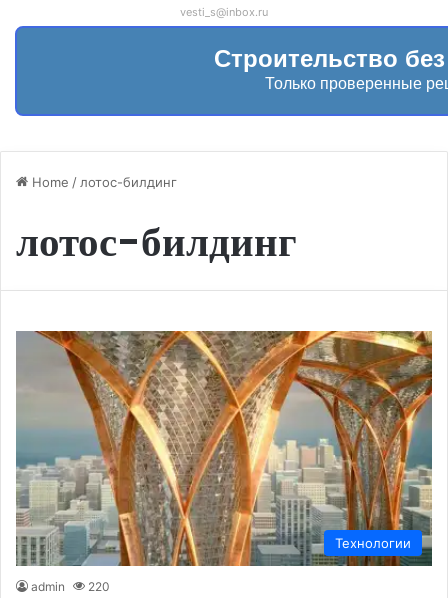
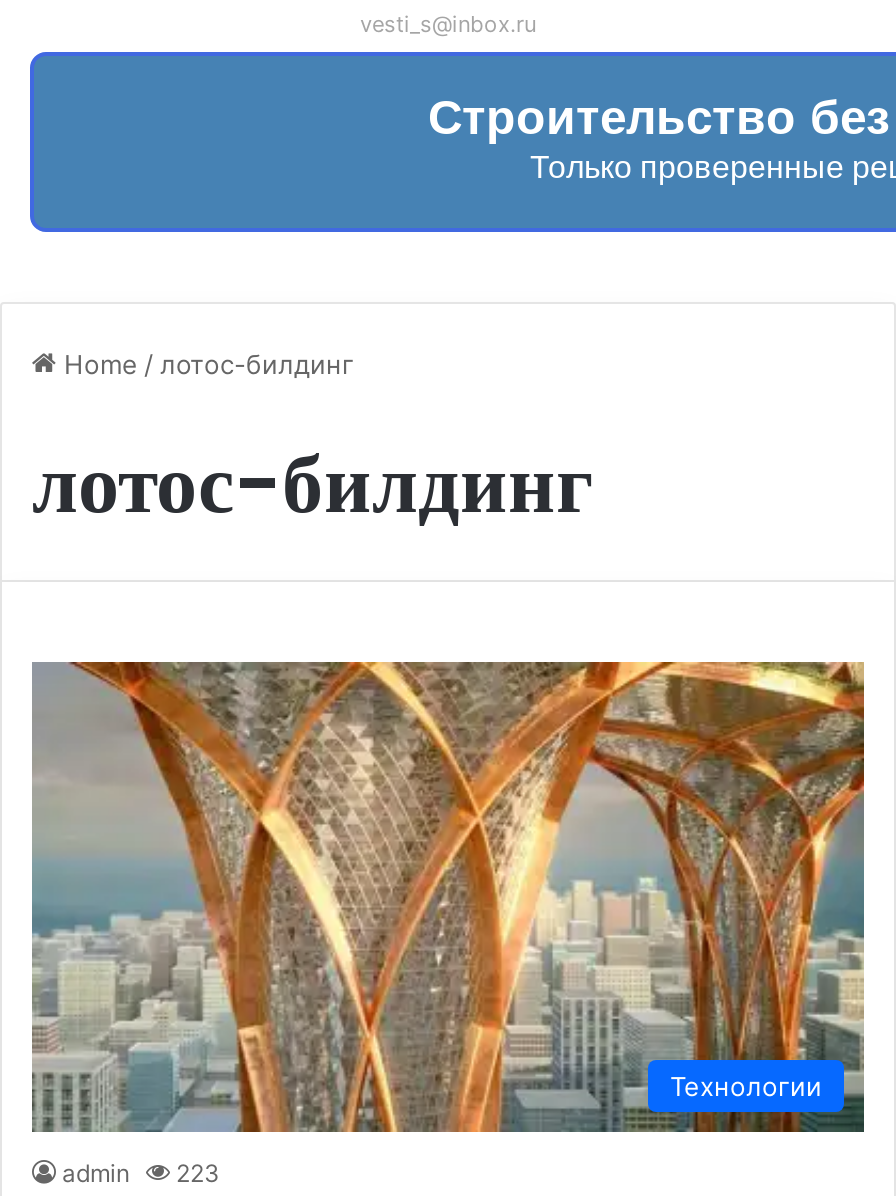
[31,579,110,594] admin 220 -> [62,1157,220,1187] admin 223

